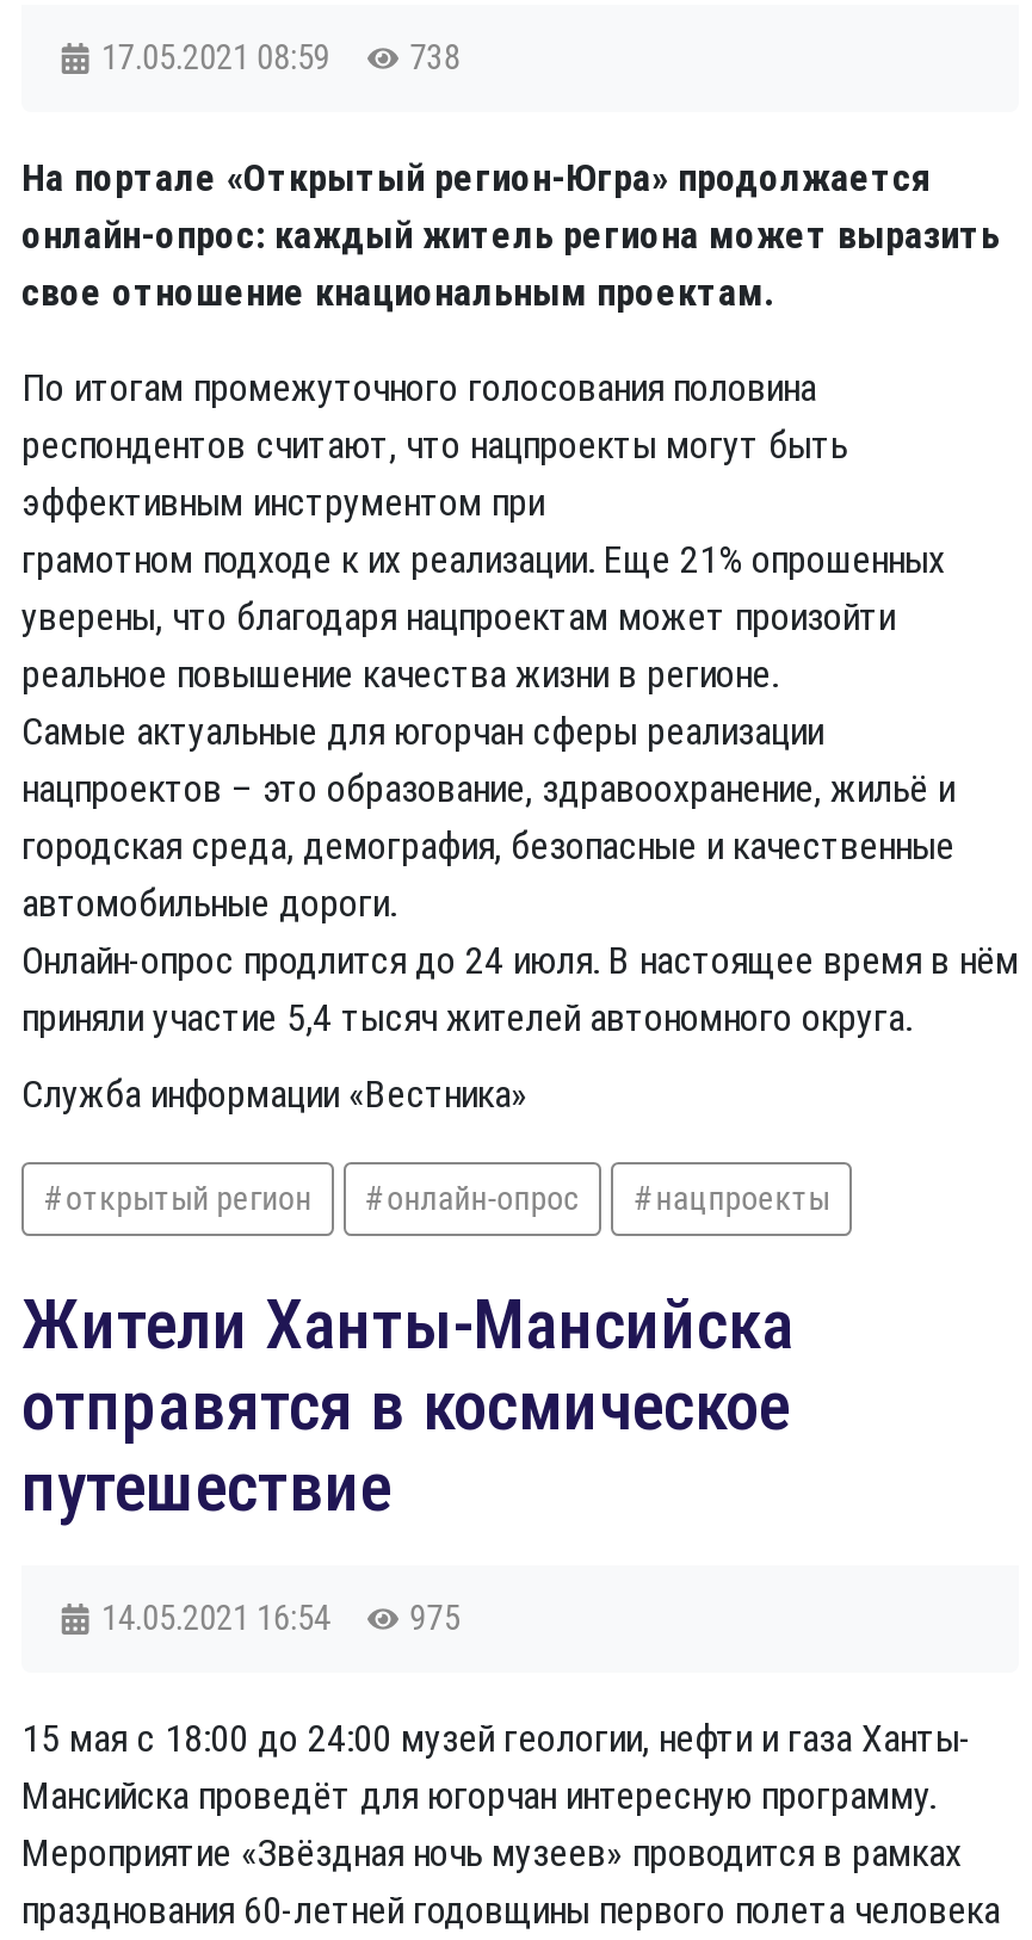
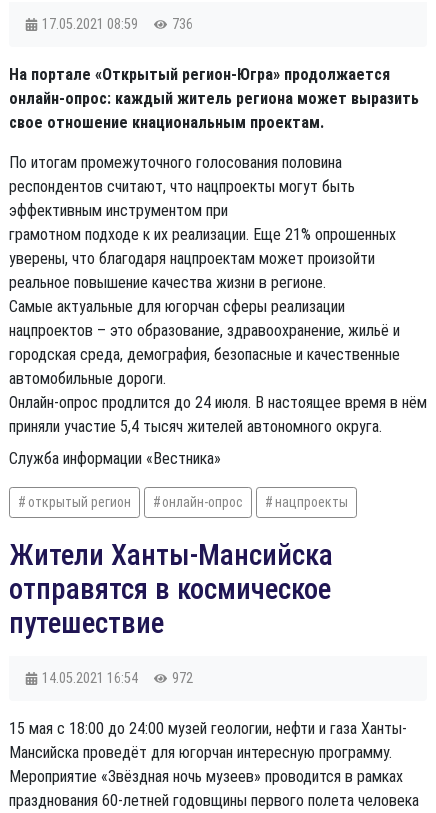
[101,38,460,79] 17.05.2021 08:59 738 -> [42,16,193,33] 17.05.2021 08:59 736
[101,1599,460,1639] 14.05.2021 16:54 975 -> [42,670,193,687] 14.05.2021 16:54 972

